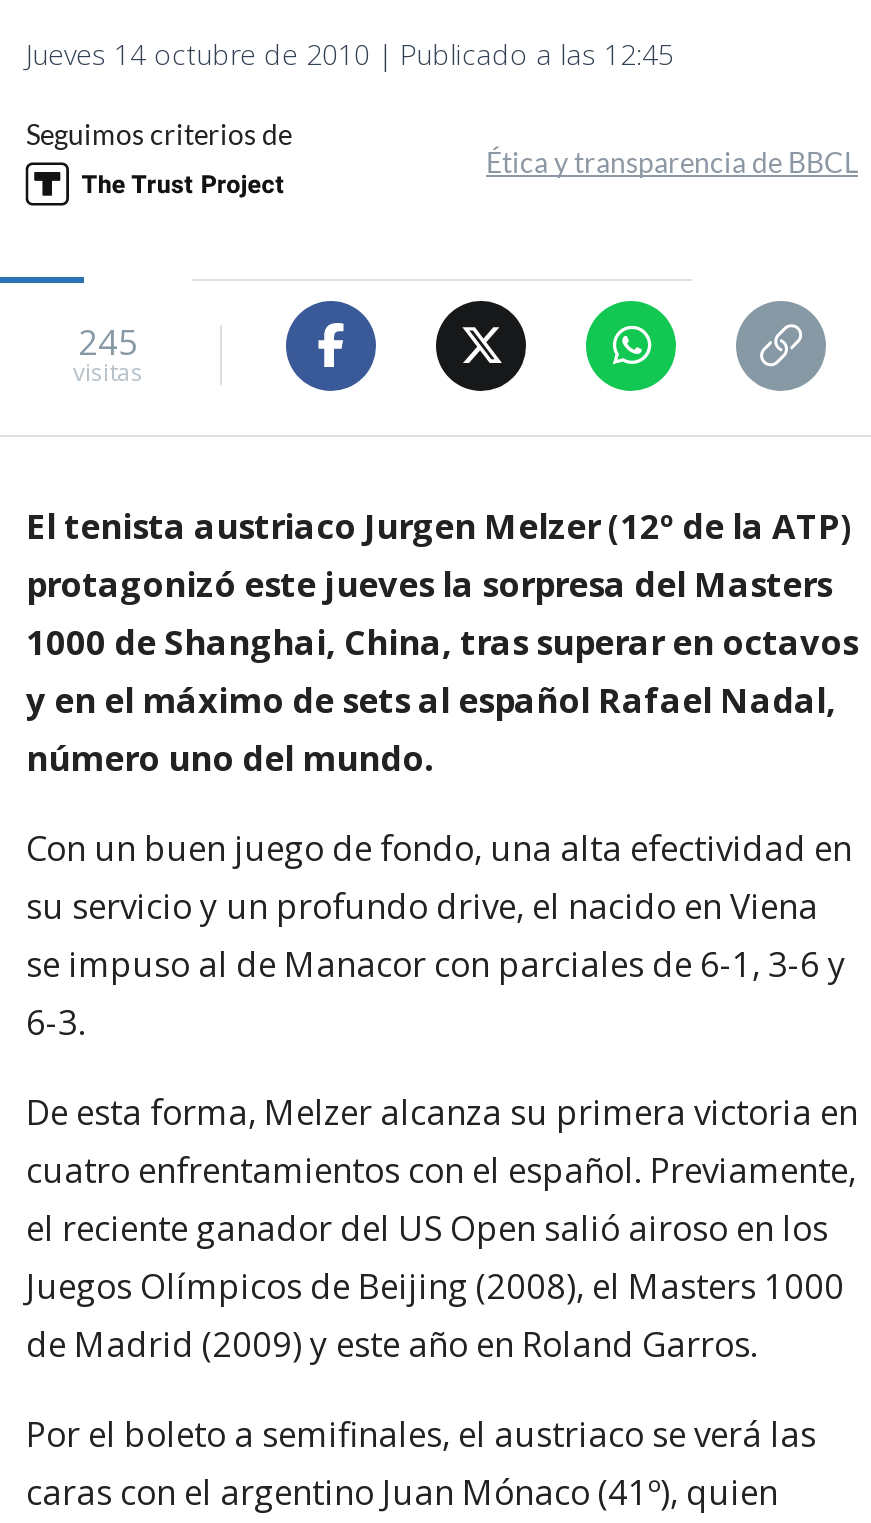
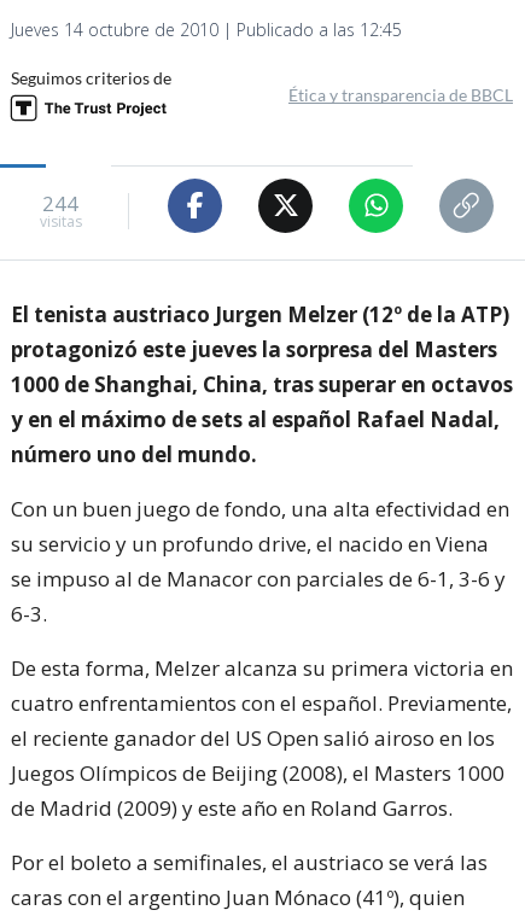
[78,320,138,366] 245 -> [42,190,78,218] 244

